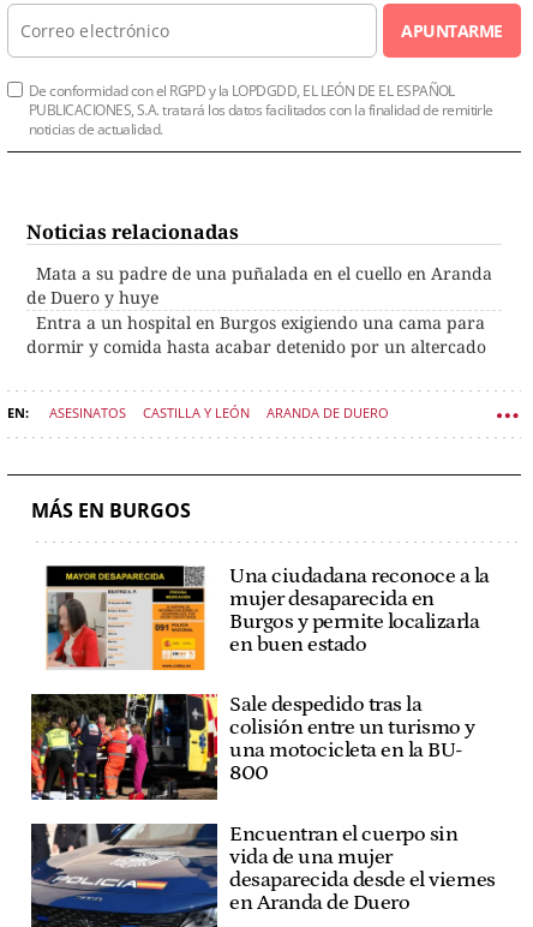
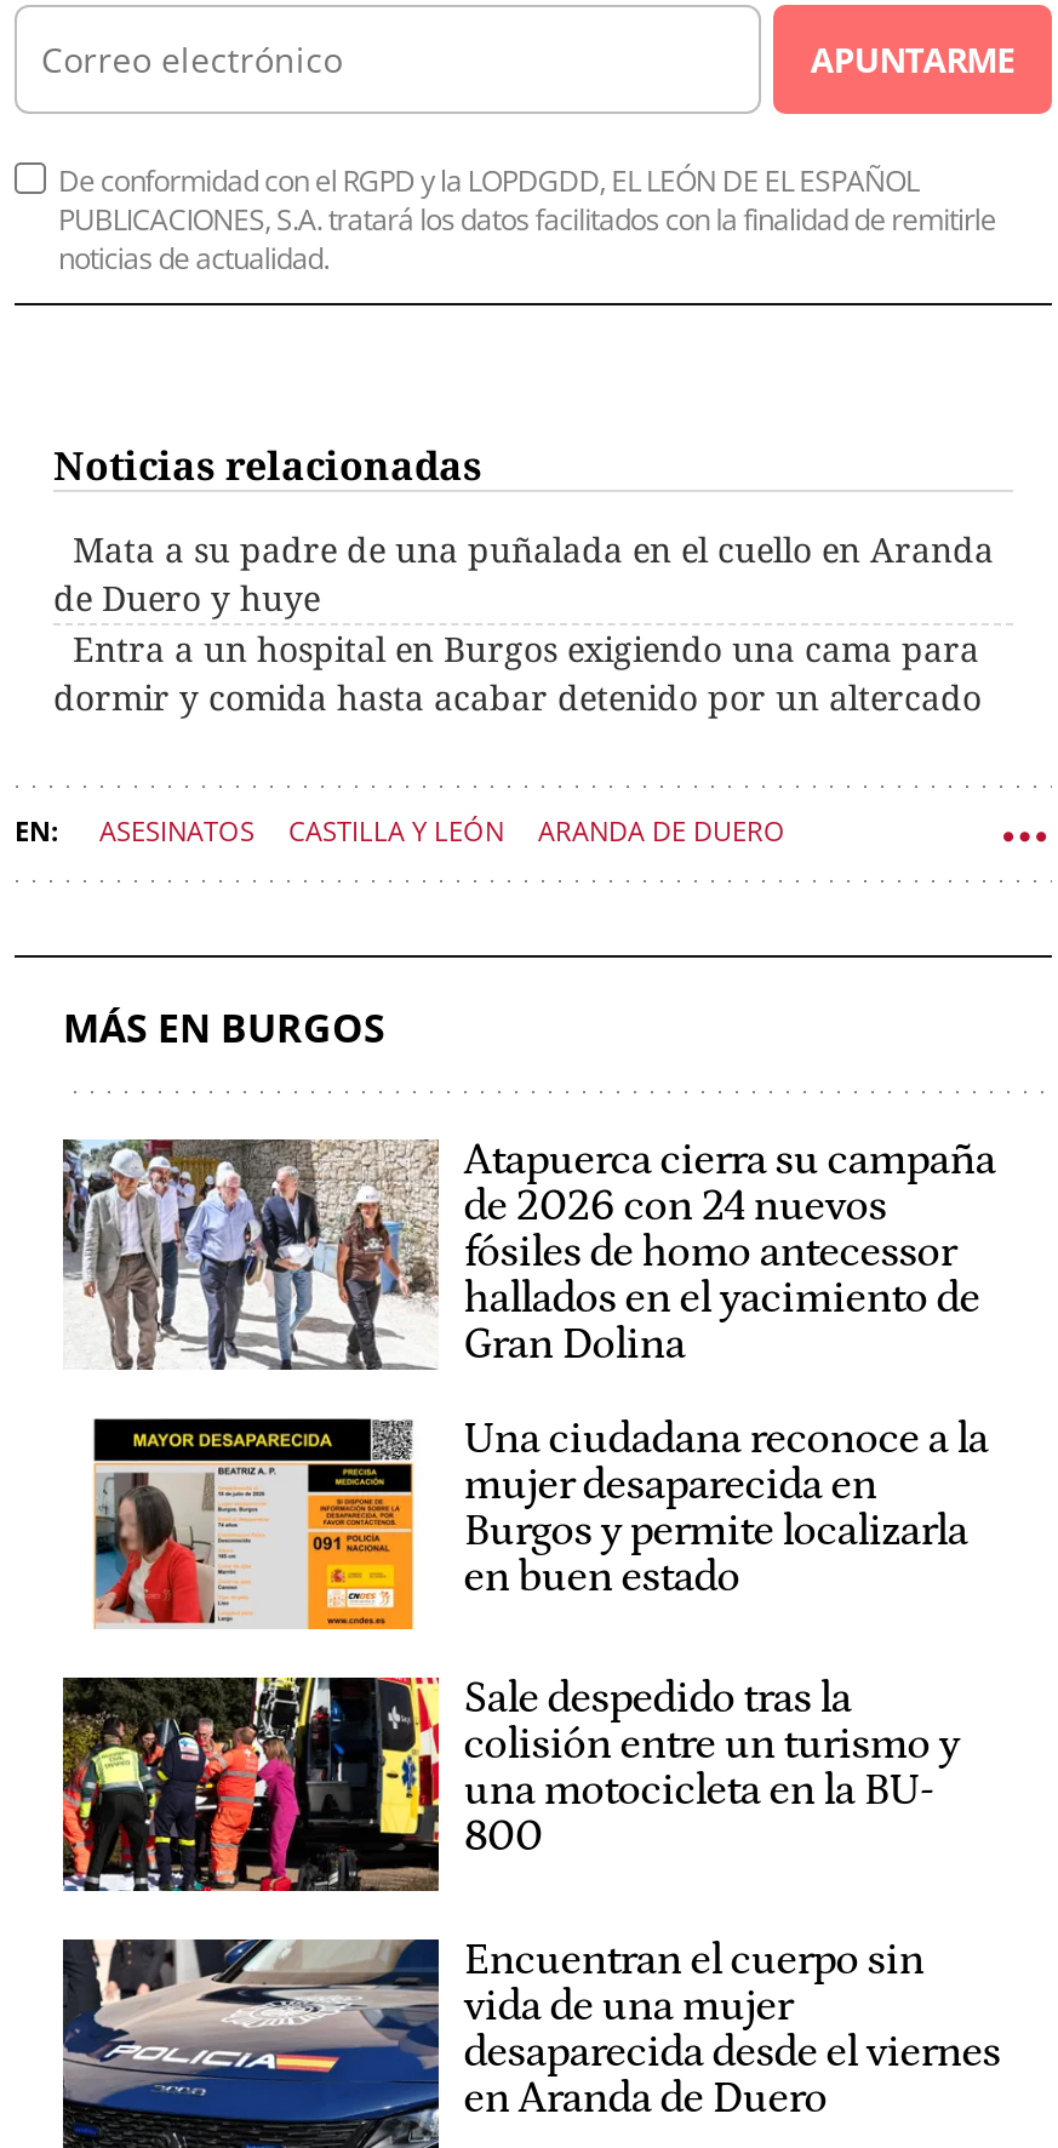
none -> [61,1137,995,1372] [image] | Atapuerca cierra su campaña | de 2026 con 24 nuevos | fósiles de homo antecessor | hallados en el yacimiento de | Gran Dolina

